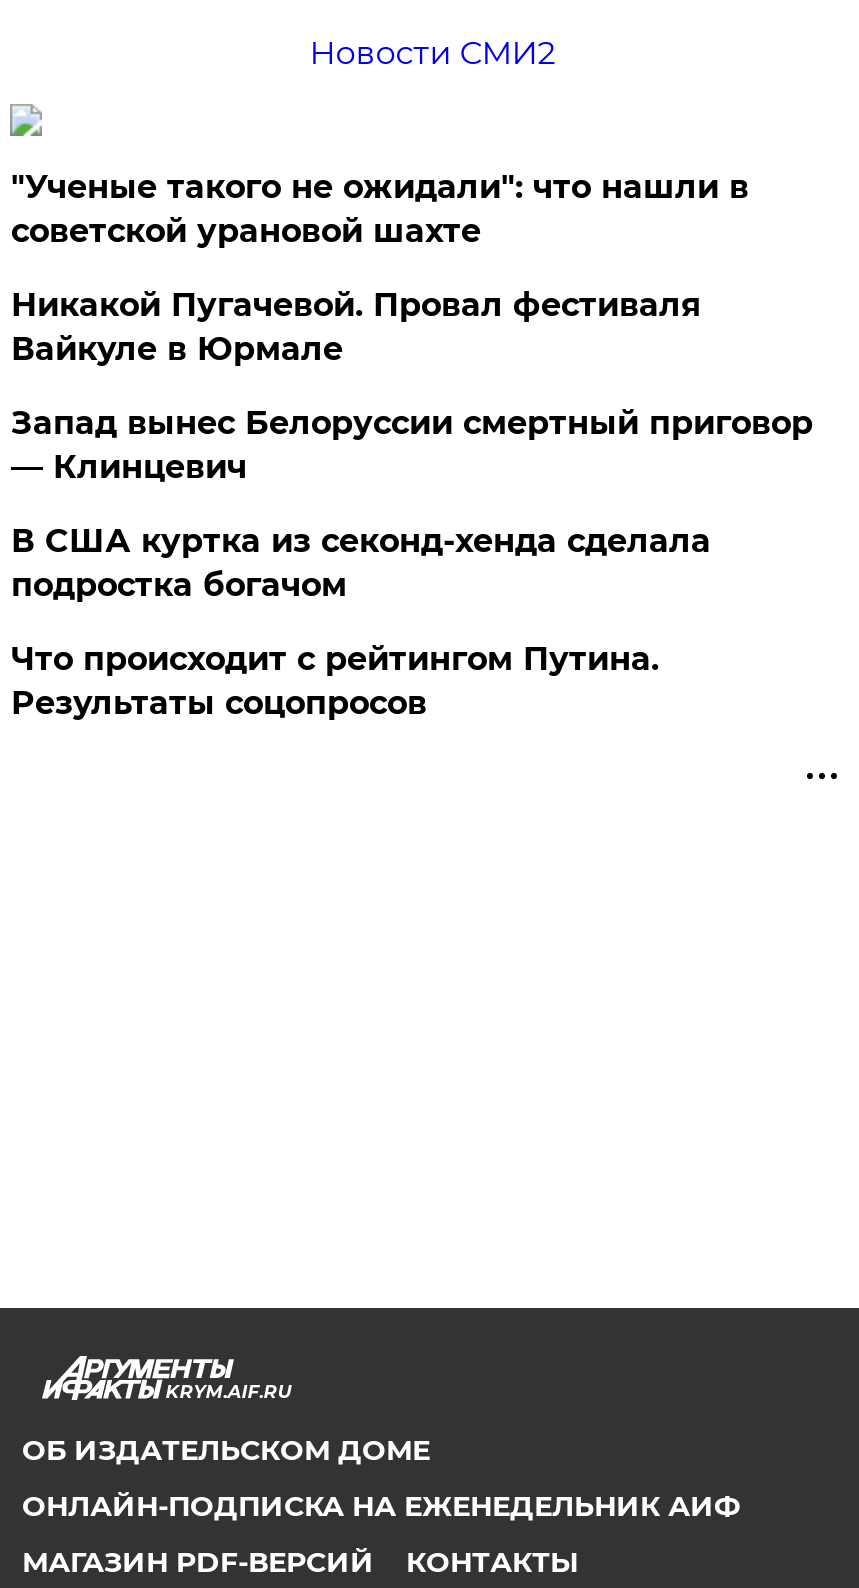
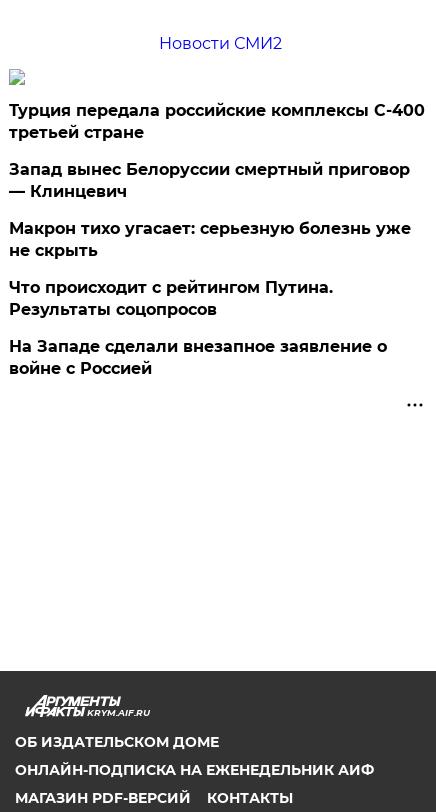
[11,168,749,368] "Ученые такого не ожидали": что нашли в | советской урановой шахте | Никакой Пугачевой. Провал фестиваля | Вайкуле в Юрмале -> [9,101,425,142] Турция передала российские комплексы С-400 | третьей стране
moved [11,404,813,486] -> [9,160,410,201]: Запад вынес Белоруссии смертный приговор | — Клинцевич
[11,522,711,604] В США куртка из секонд-хенда сделала | подростка богачом -> [9,219,411,260] Макрон тихо угасает: серьезную болезнь уже | не скрыть
moved [11,640,659,722] -> [9,278,333,319]: Что происходит с рейтингом Путина. | Результаты соцопросов
none -> [9,337,387,378] На Западе сделали внезапное заявление о | войне с Россией

